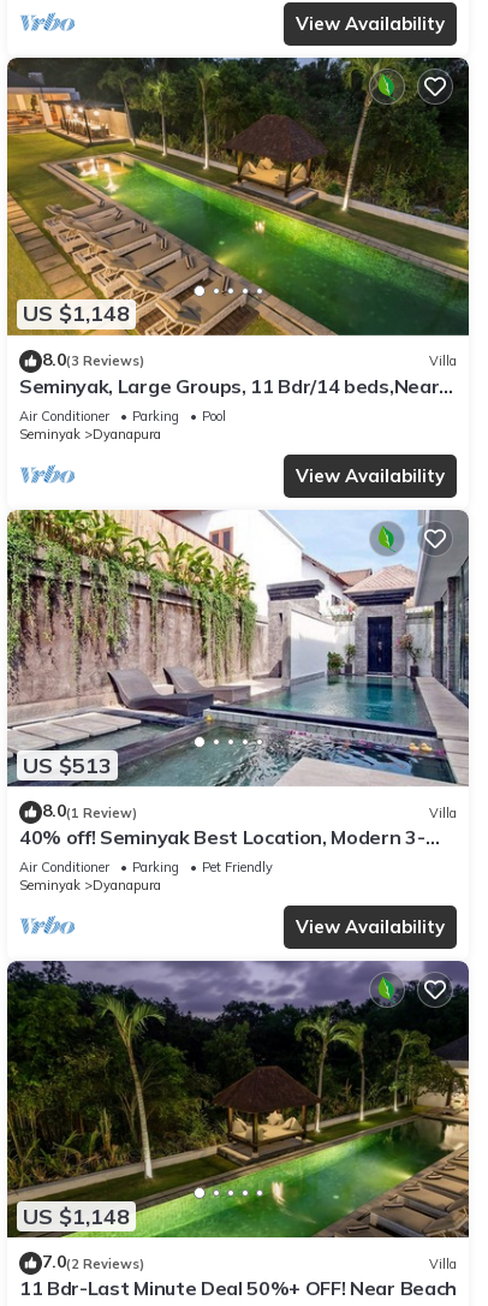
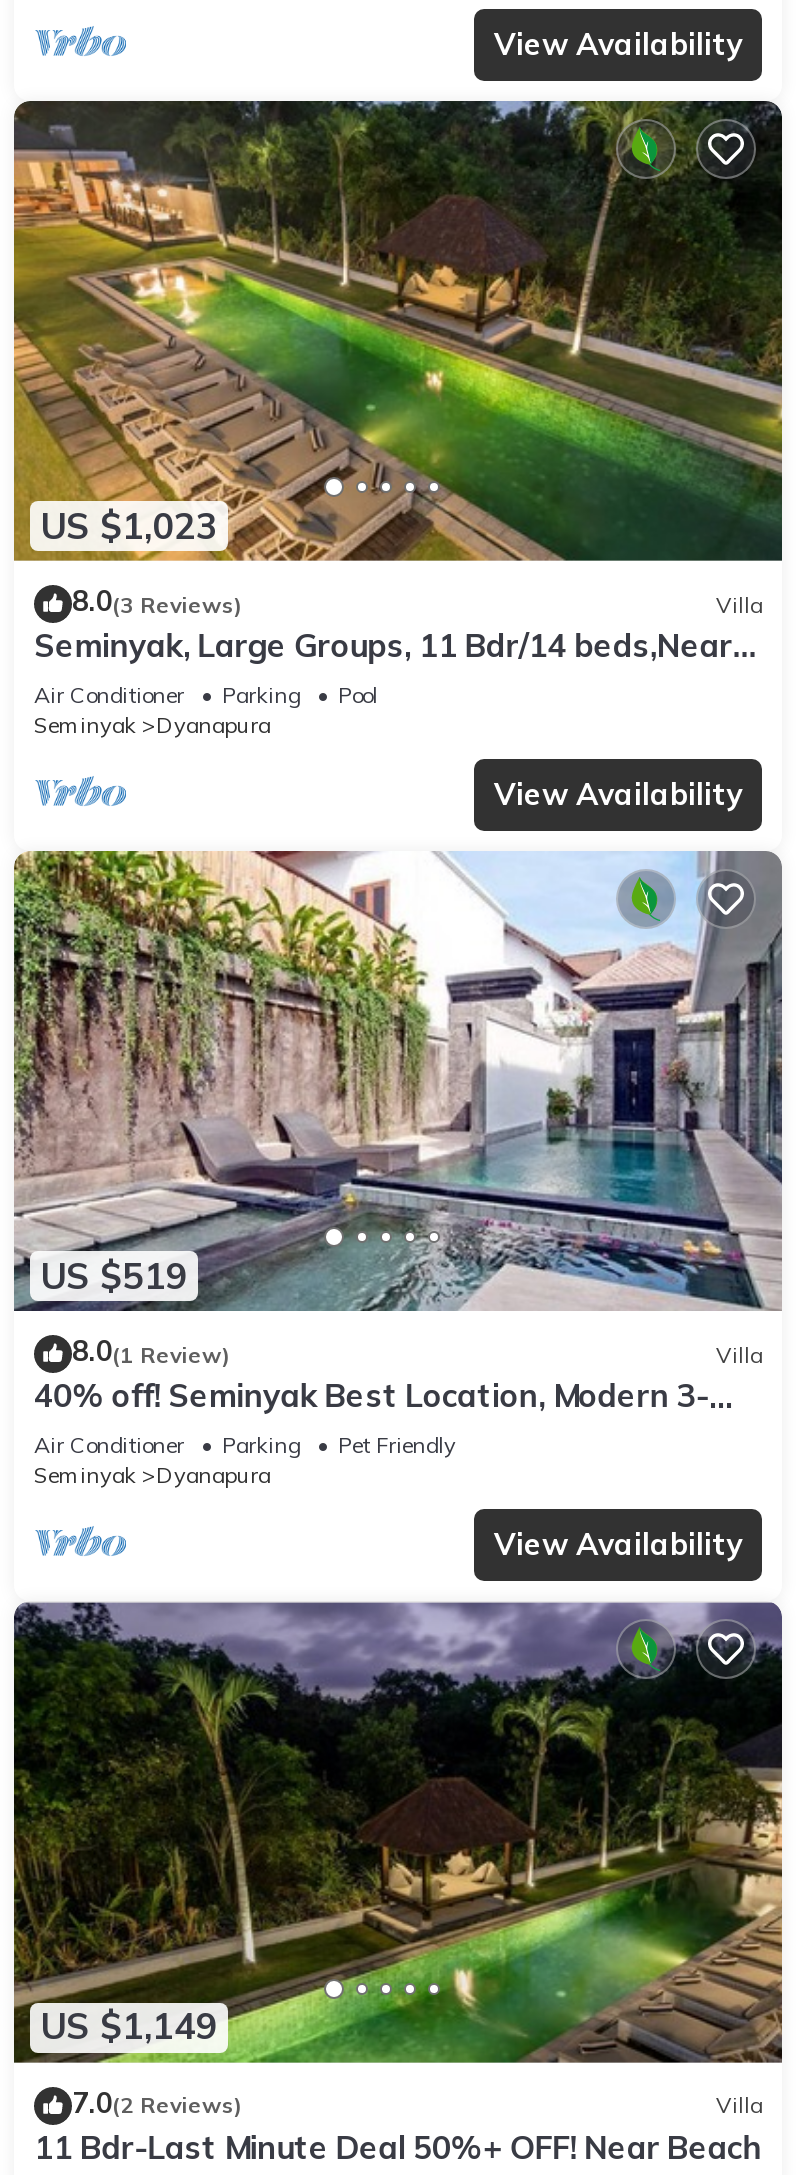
[23,300,130,327] US $1,148 -> [40,502,218,548] US $1,023
[23,751,112,779] US $513 -> [40,1253,188,1299] US $519
[23,1202,130,1230] US $1,148 -> [40,2004,218,2050] US $1,149

